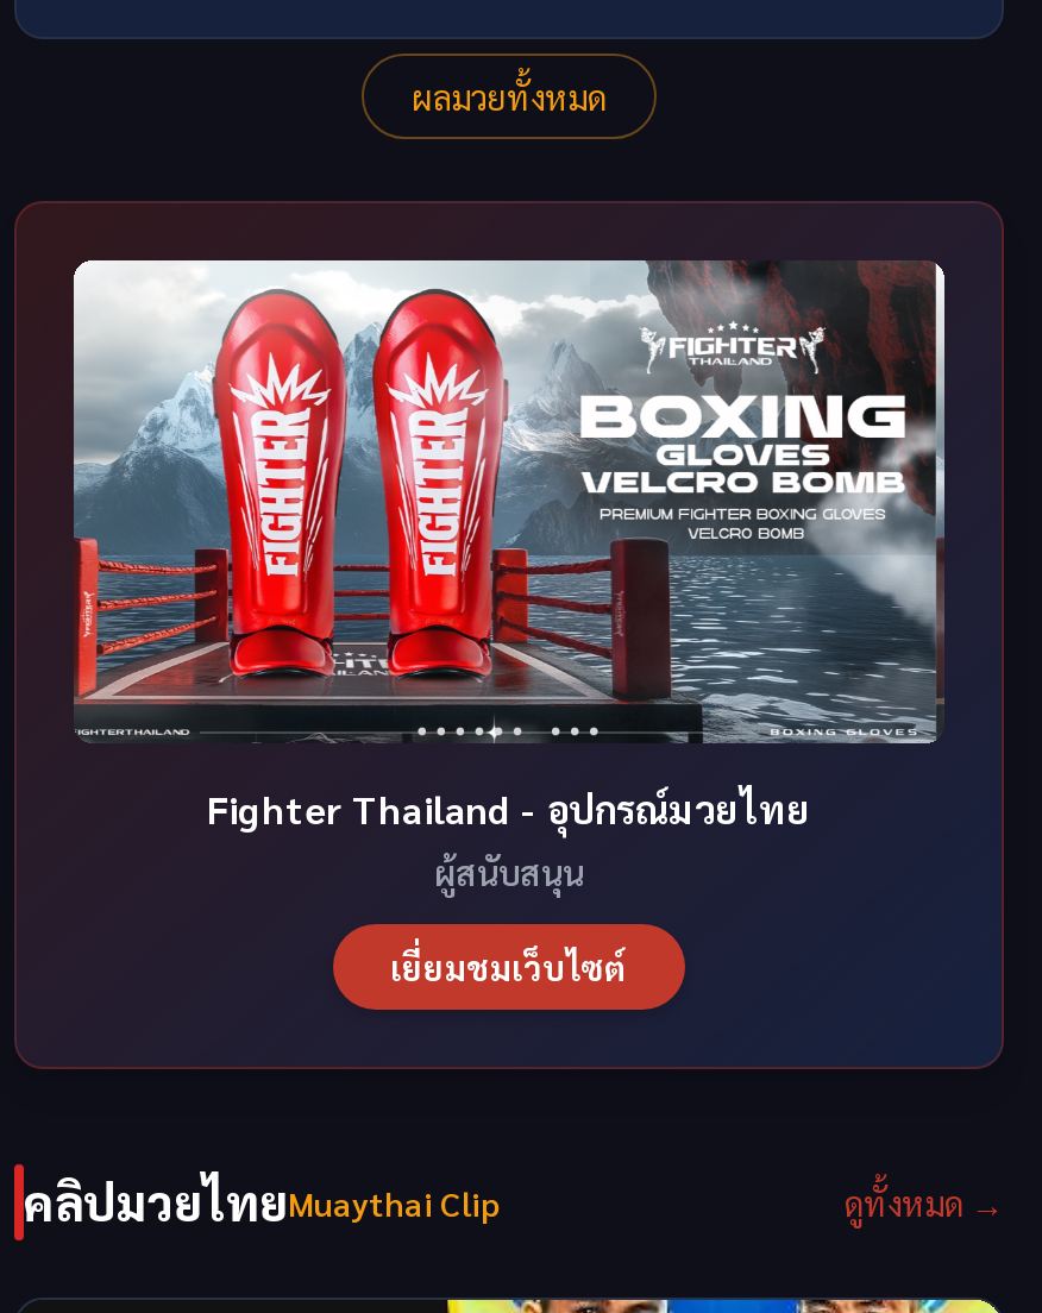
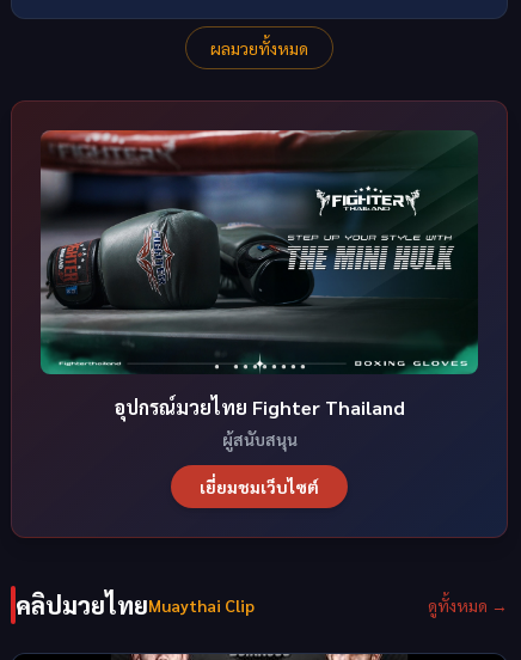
[71,257,947,835] [image] | Fighter Thailand - อุปกรณ์มวยไทย -> [39,129,479,420] [image] | อุปกรณ์มวยไทย Fighter Thailand

